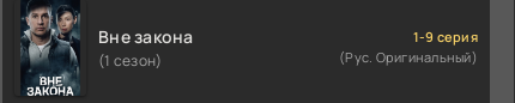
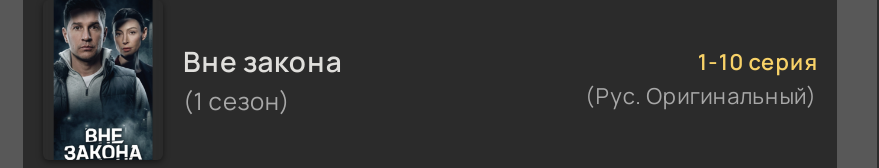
[413,28,478,46] 1-9 серия -> [698,46,817,76] 1-10 серия

